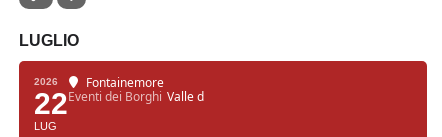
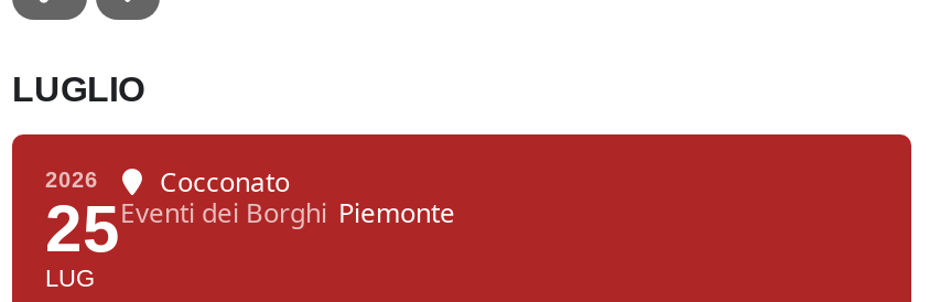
[68,74,204,105] Fontainemore | Eventi dei Borghi Valle d -> [120,164,455,232] Cocconato | Eventi dei Borghi Piemonte
[34,87,68,120] 22 -> [45,192,120,265] 25

